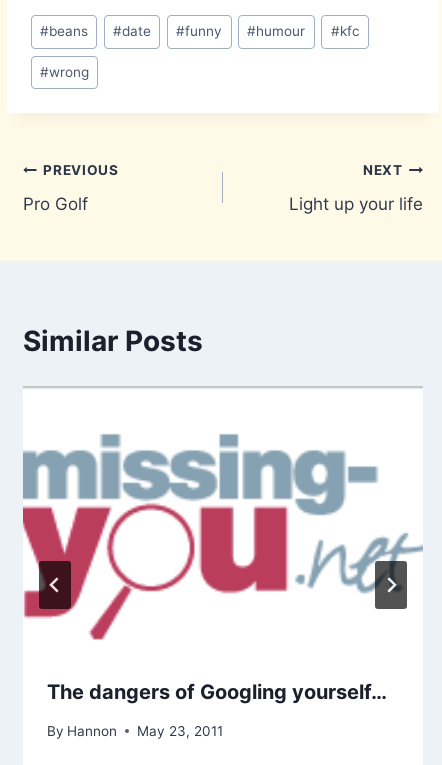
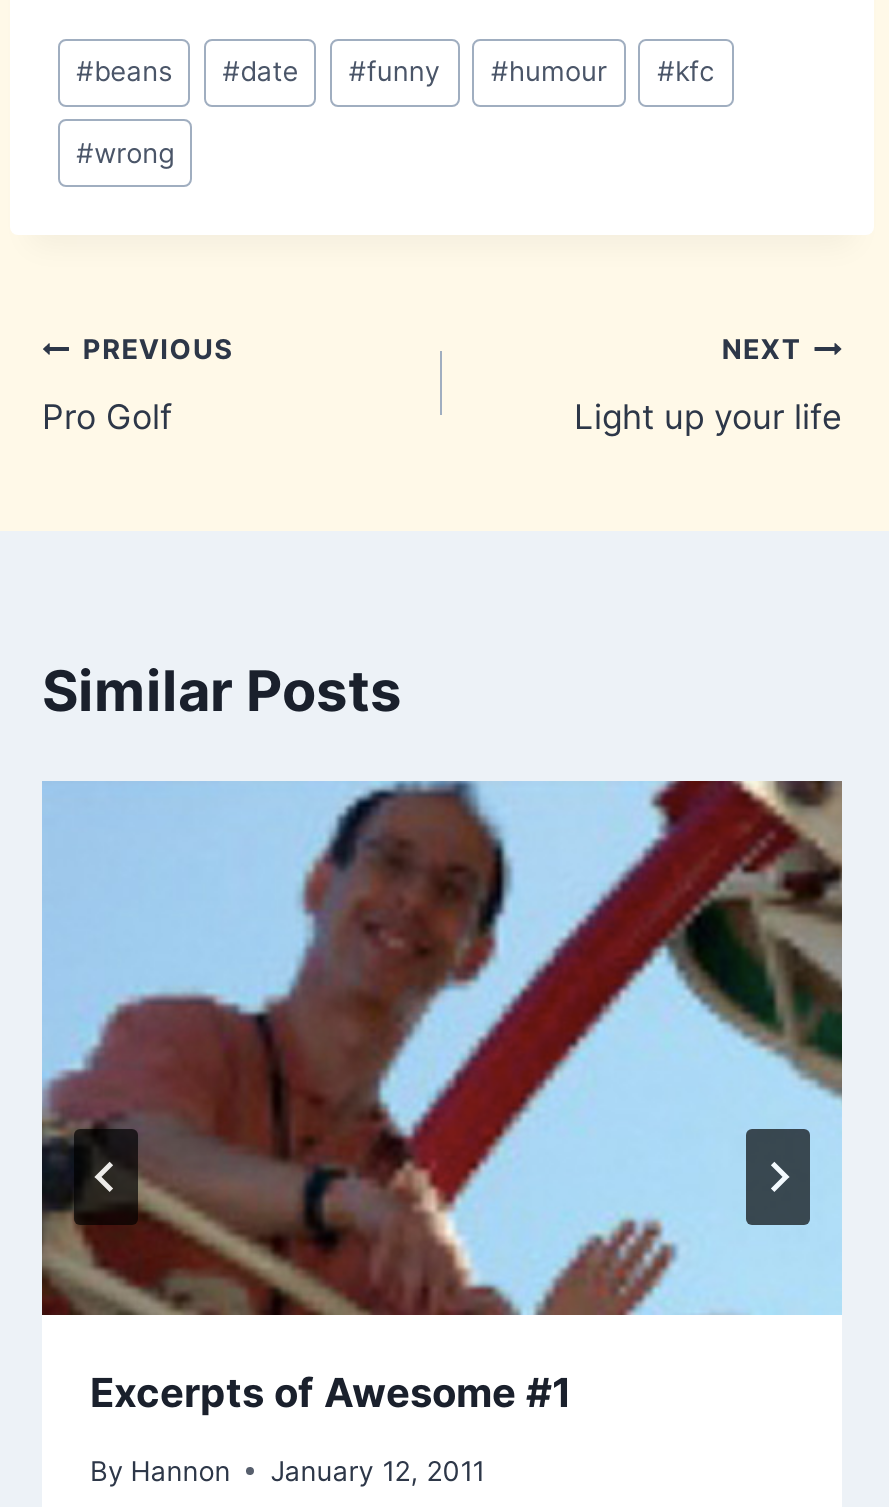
[22,386,423,704] [image] | The dangers of Googling yourself… -> [40,779,844,1417] [image] | Excerpts of Awesome #1
[47,723,223,739] By Hannon May 23, 2011 -> [90,1454,484,1486] By Hannon January 12, 2011

